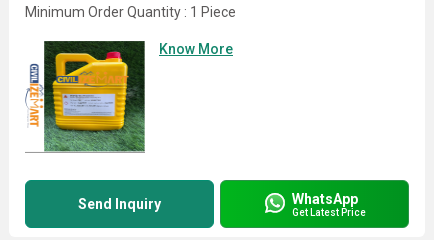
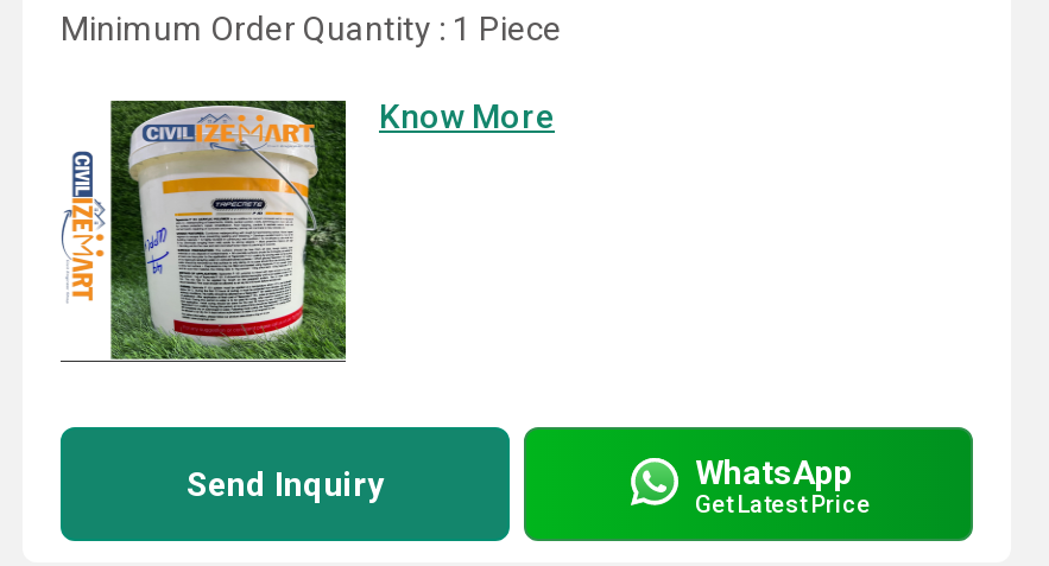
[43,40,145,151] [image] -> [103,97,348,358] [image]

